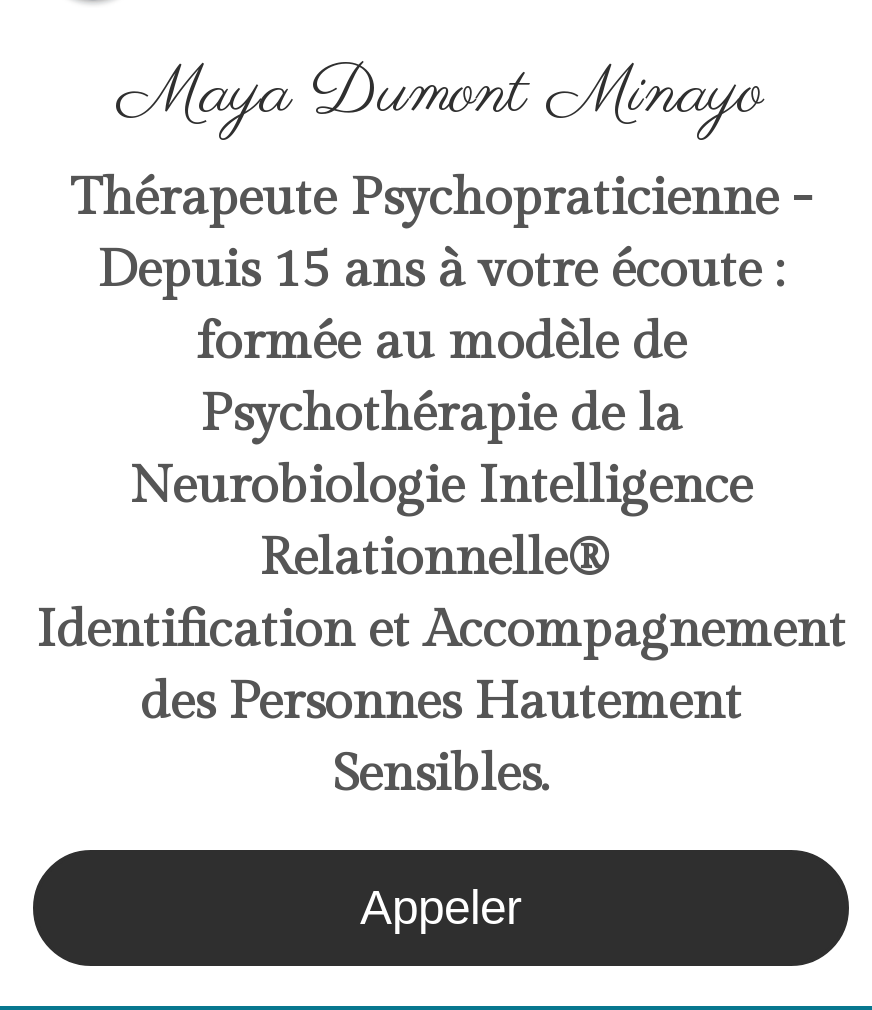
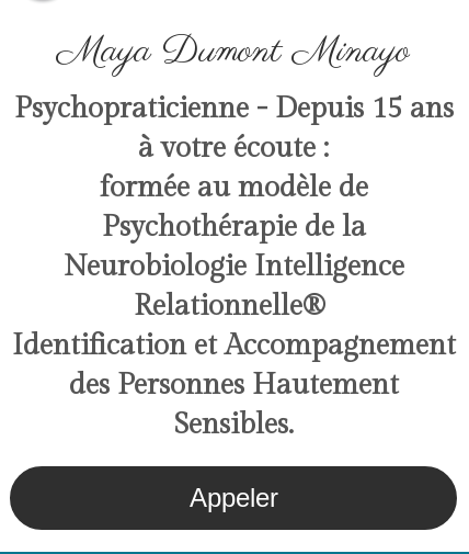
[70,168,812,300] Thérapeute Psychopraticienne - | Depuis 15 ans à votre écoute : -> [14,92,453,165] Psychopraticienne - Depuis 15 ans | à votre écoute :

